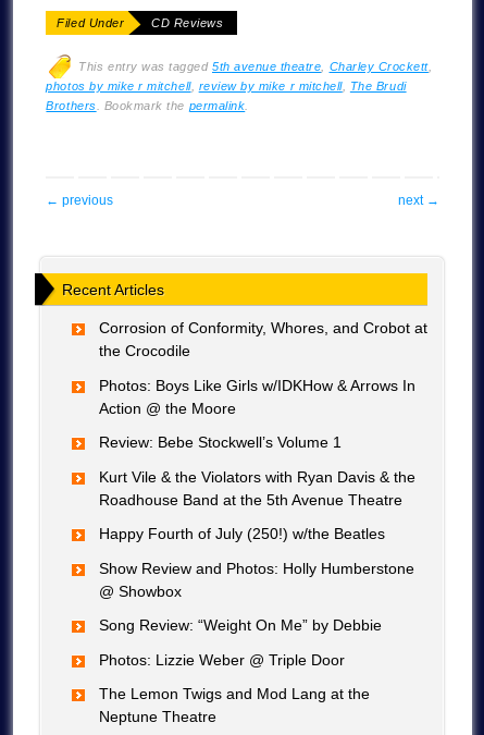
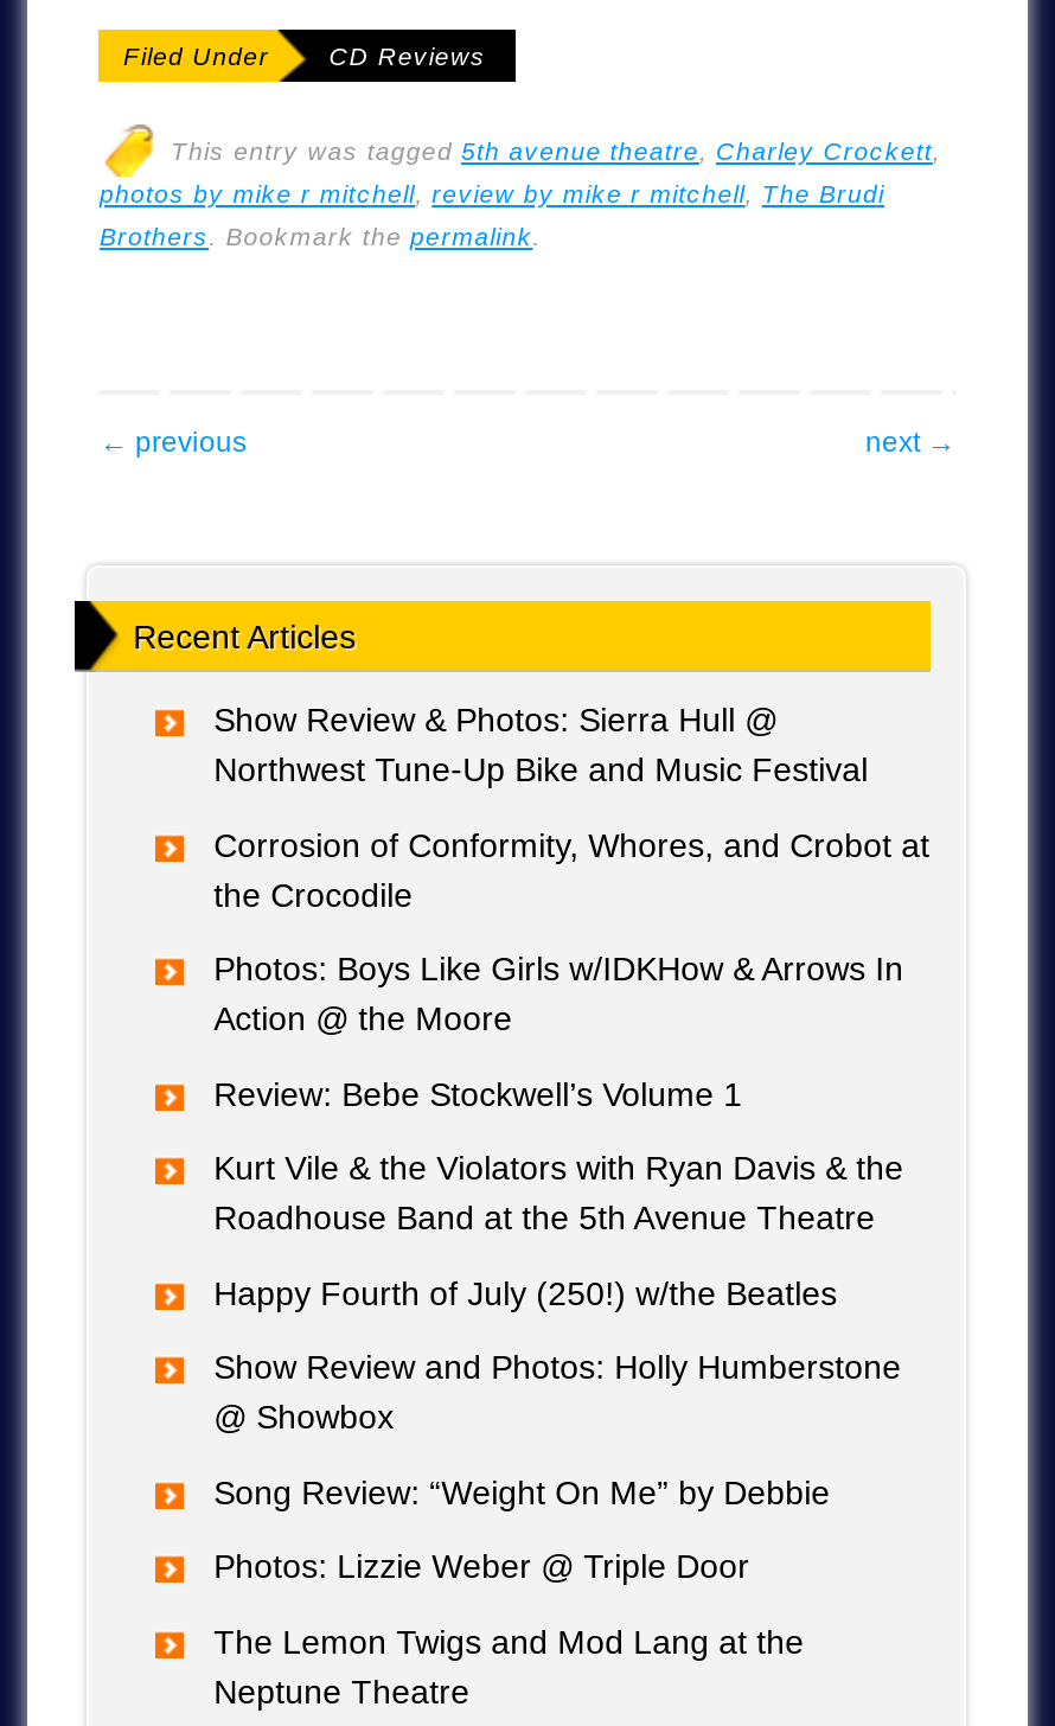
none -> [214,702,868,790] Show Review & Photos: Sierra Hull @ | Northwest Tune-Up Bike and Music Festival

